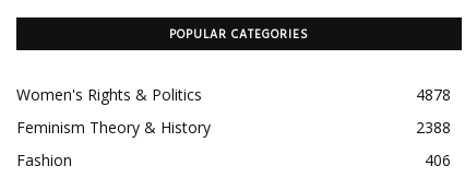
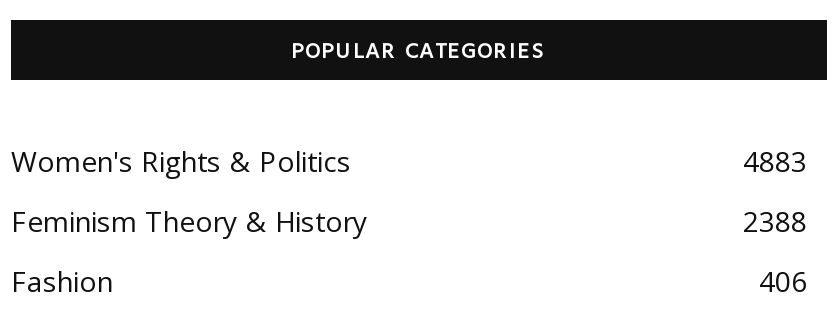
[416,84,451,105] 4878 -> [743,142,807,180] 4883

